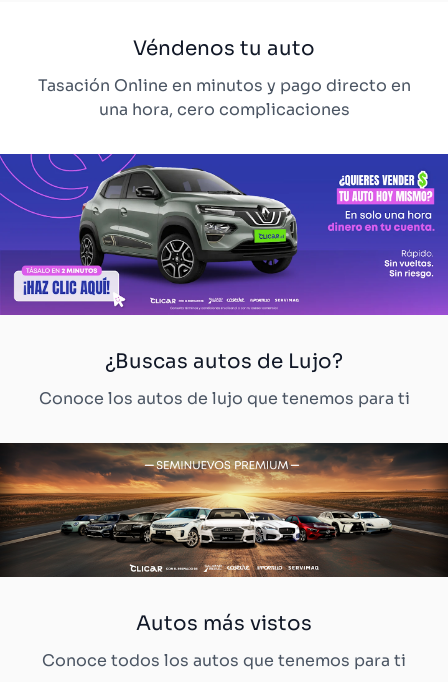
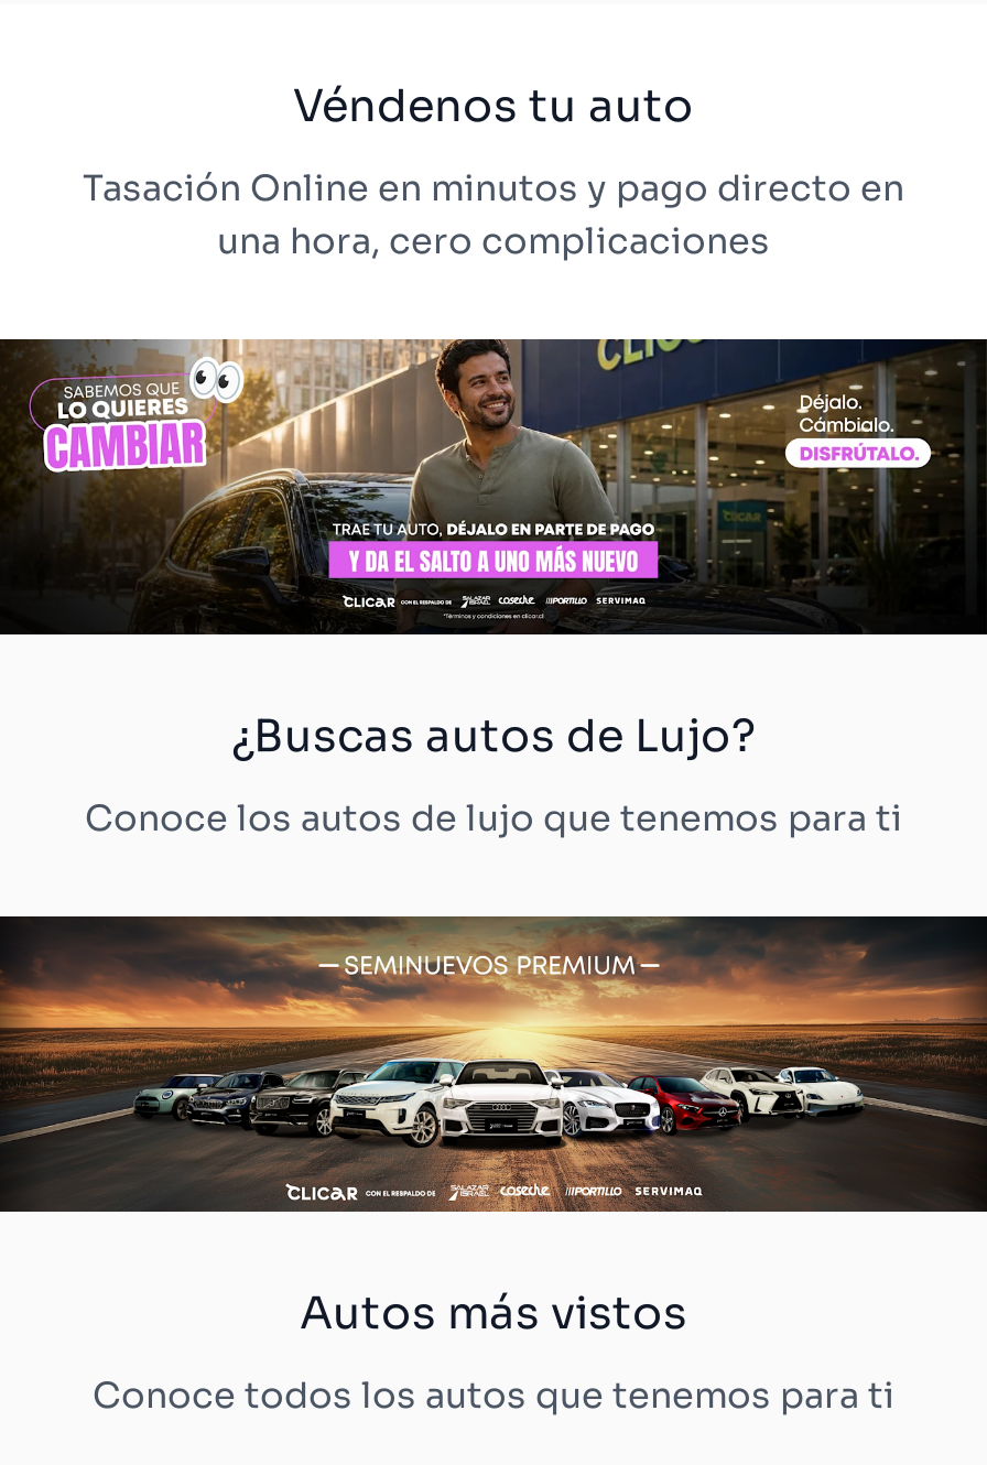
[3,153,445,316] [image] -> [7,337,980,637] [image]

